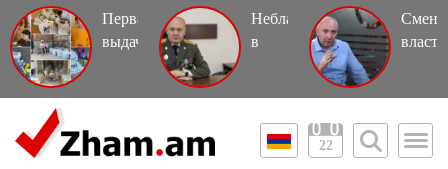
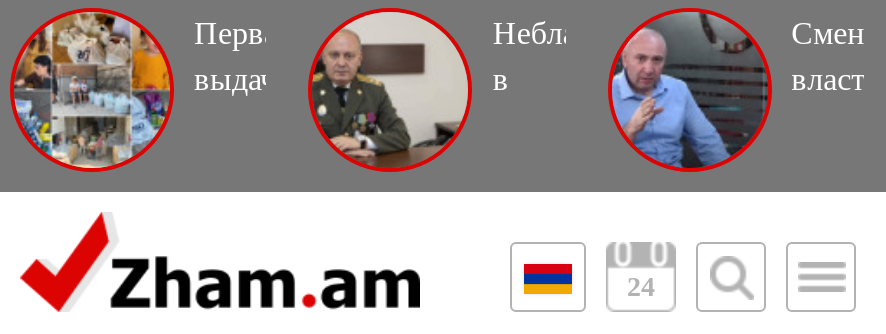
[318,138,332,153] 22 -> [627,272,655,302] 24

